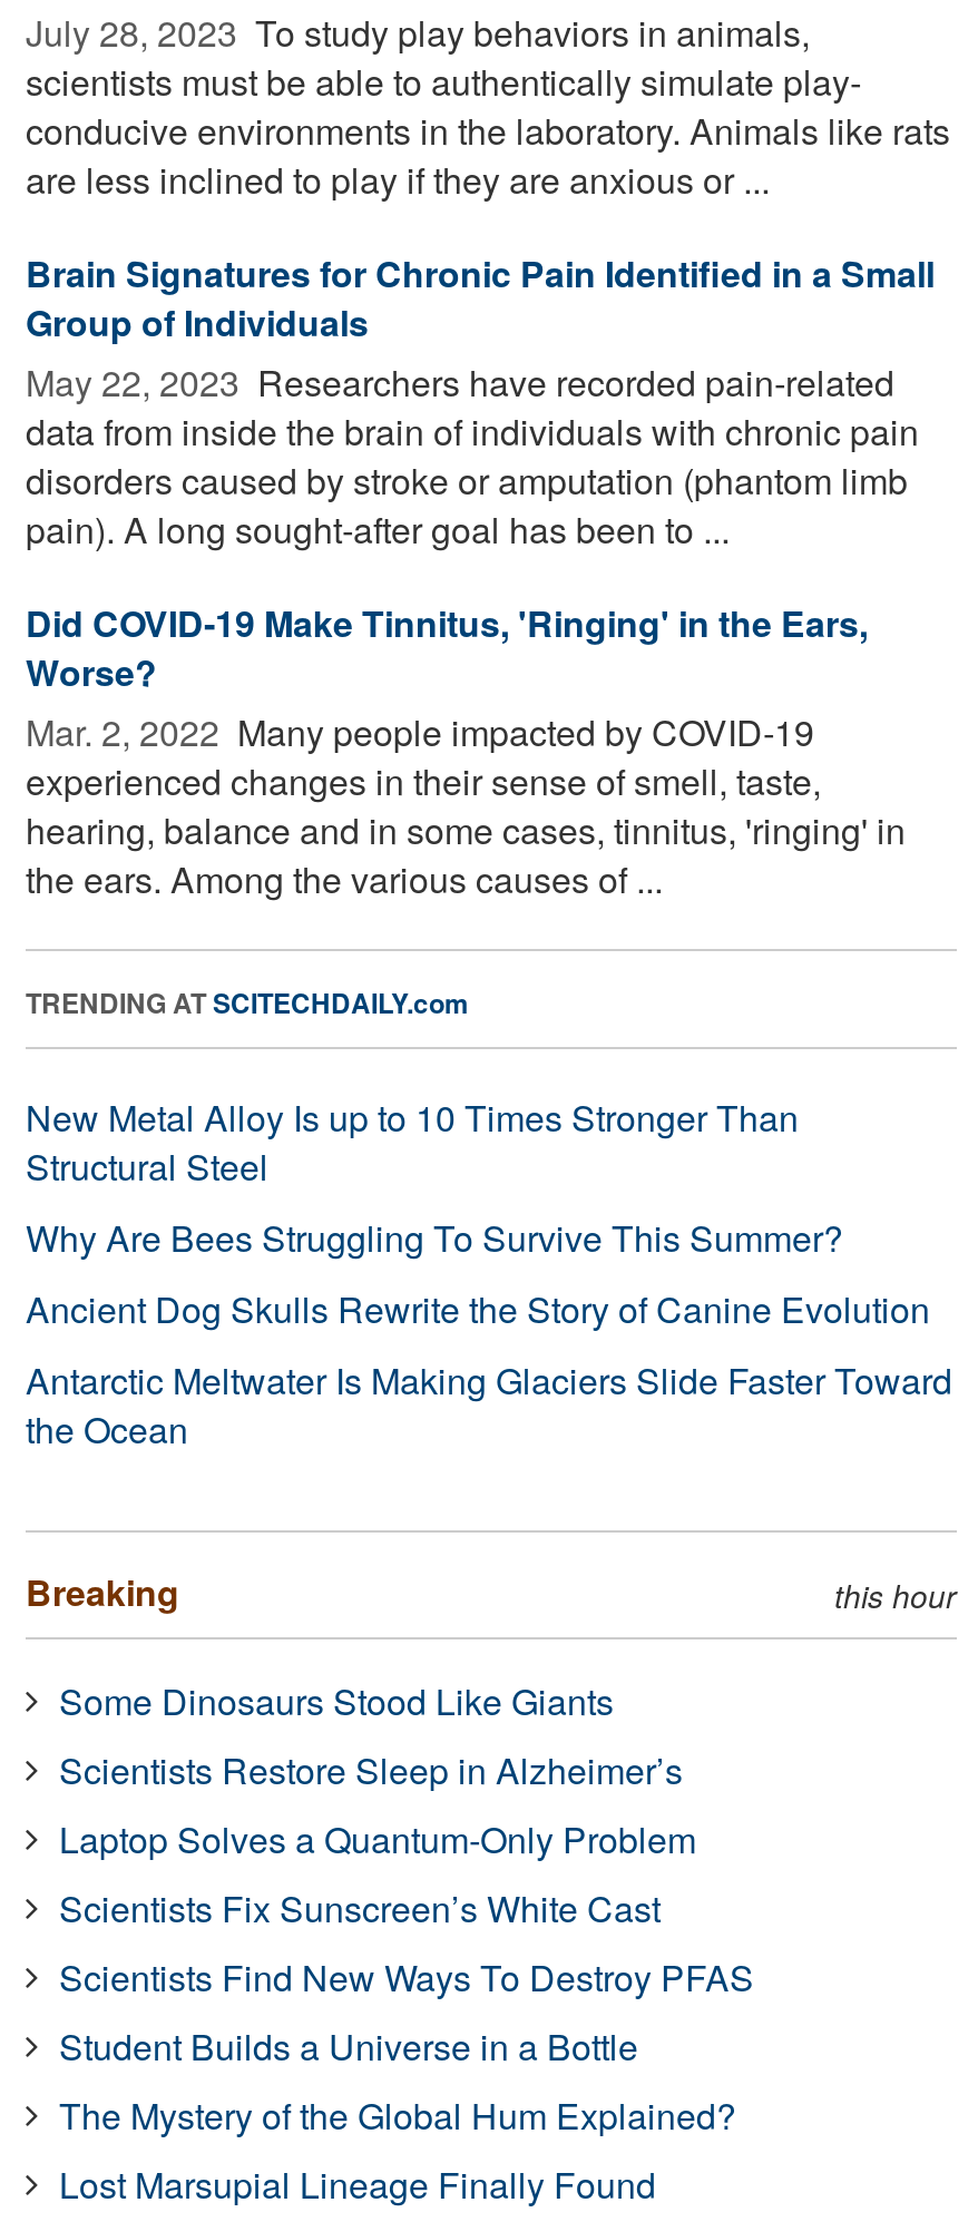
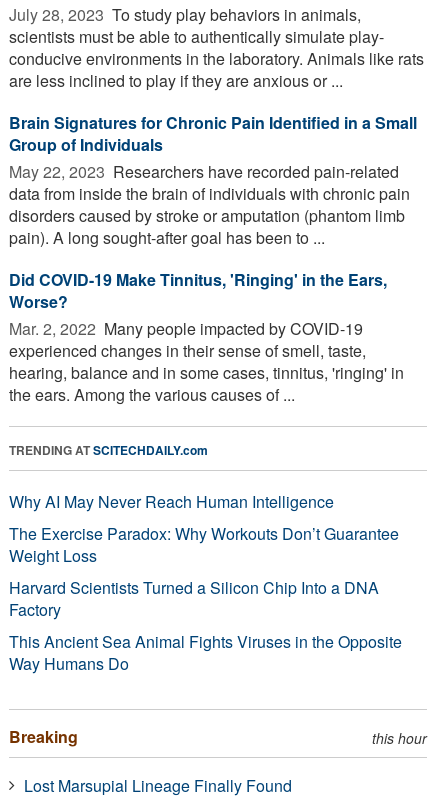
[26,1091,952,1454] New Metal Alloy Is up to 10 Times Stronger Than | Structural Steel | Why Are Bees Struggling To Survive This Summer? | Ancient Dog Skulls Rewrite the Story of Canine Evolution | Antarctic Meltwater Is Making Glaciers Slide Faster Toward | the Ocean -> [9,490,402,675] Why AI May Never Reach Human Intelligence | The Exercise Paradox: Why Workouts Don’t Guarantee | Weight Loss | Harvard Scientists Turned a Silicon Chip Into a DNA | Factory | This Ancient Sea Animal Fights Viruses in the Opposite | Way Humans Do
moved [26,1566,957,1617] -> [9,725,427,748]: Breaking | this hour
[59,1675,754,2140] Some Dinosaurs Stood Like Giants | Scientists Restore Sleep in Alzheimer’s | Laptop Solves a Quantum-Only Problem | Scientists Fix Sunscreen’s White Cast | Scientists Find New Ways To Destroy PFAS | Student Builds a Universe in a Bottle | The Mystery of the Global Hum Explained? -> none

